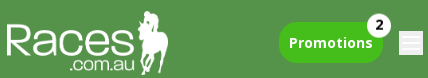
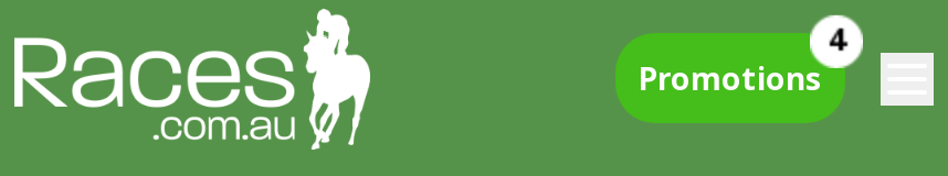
[375,15,383,34] 2 -> [828,18,845,59] 4

